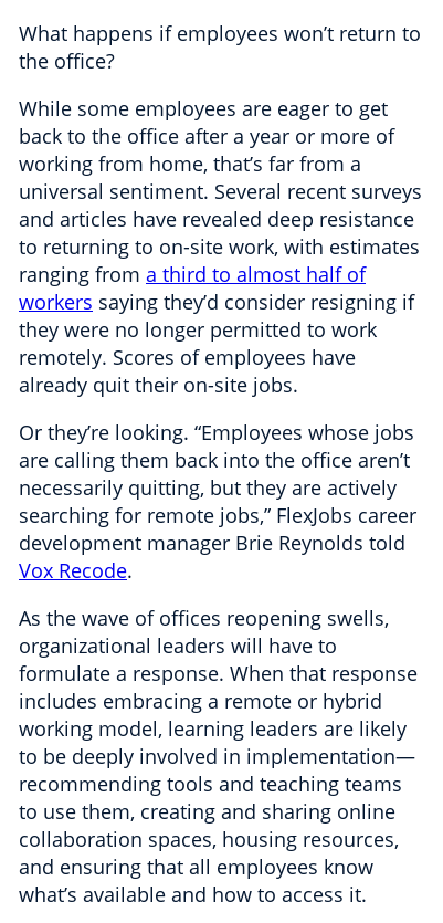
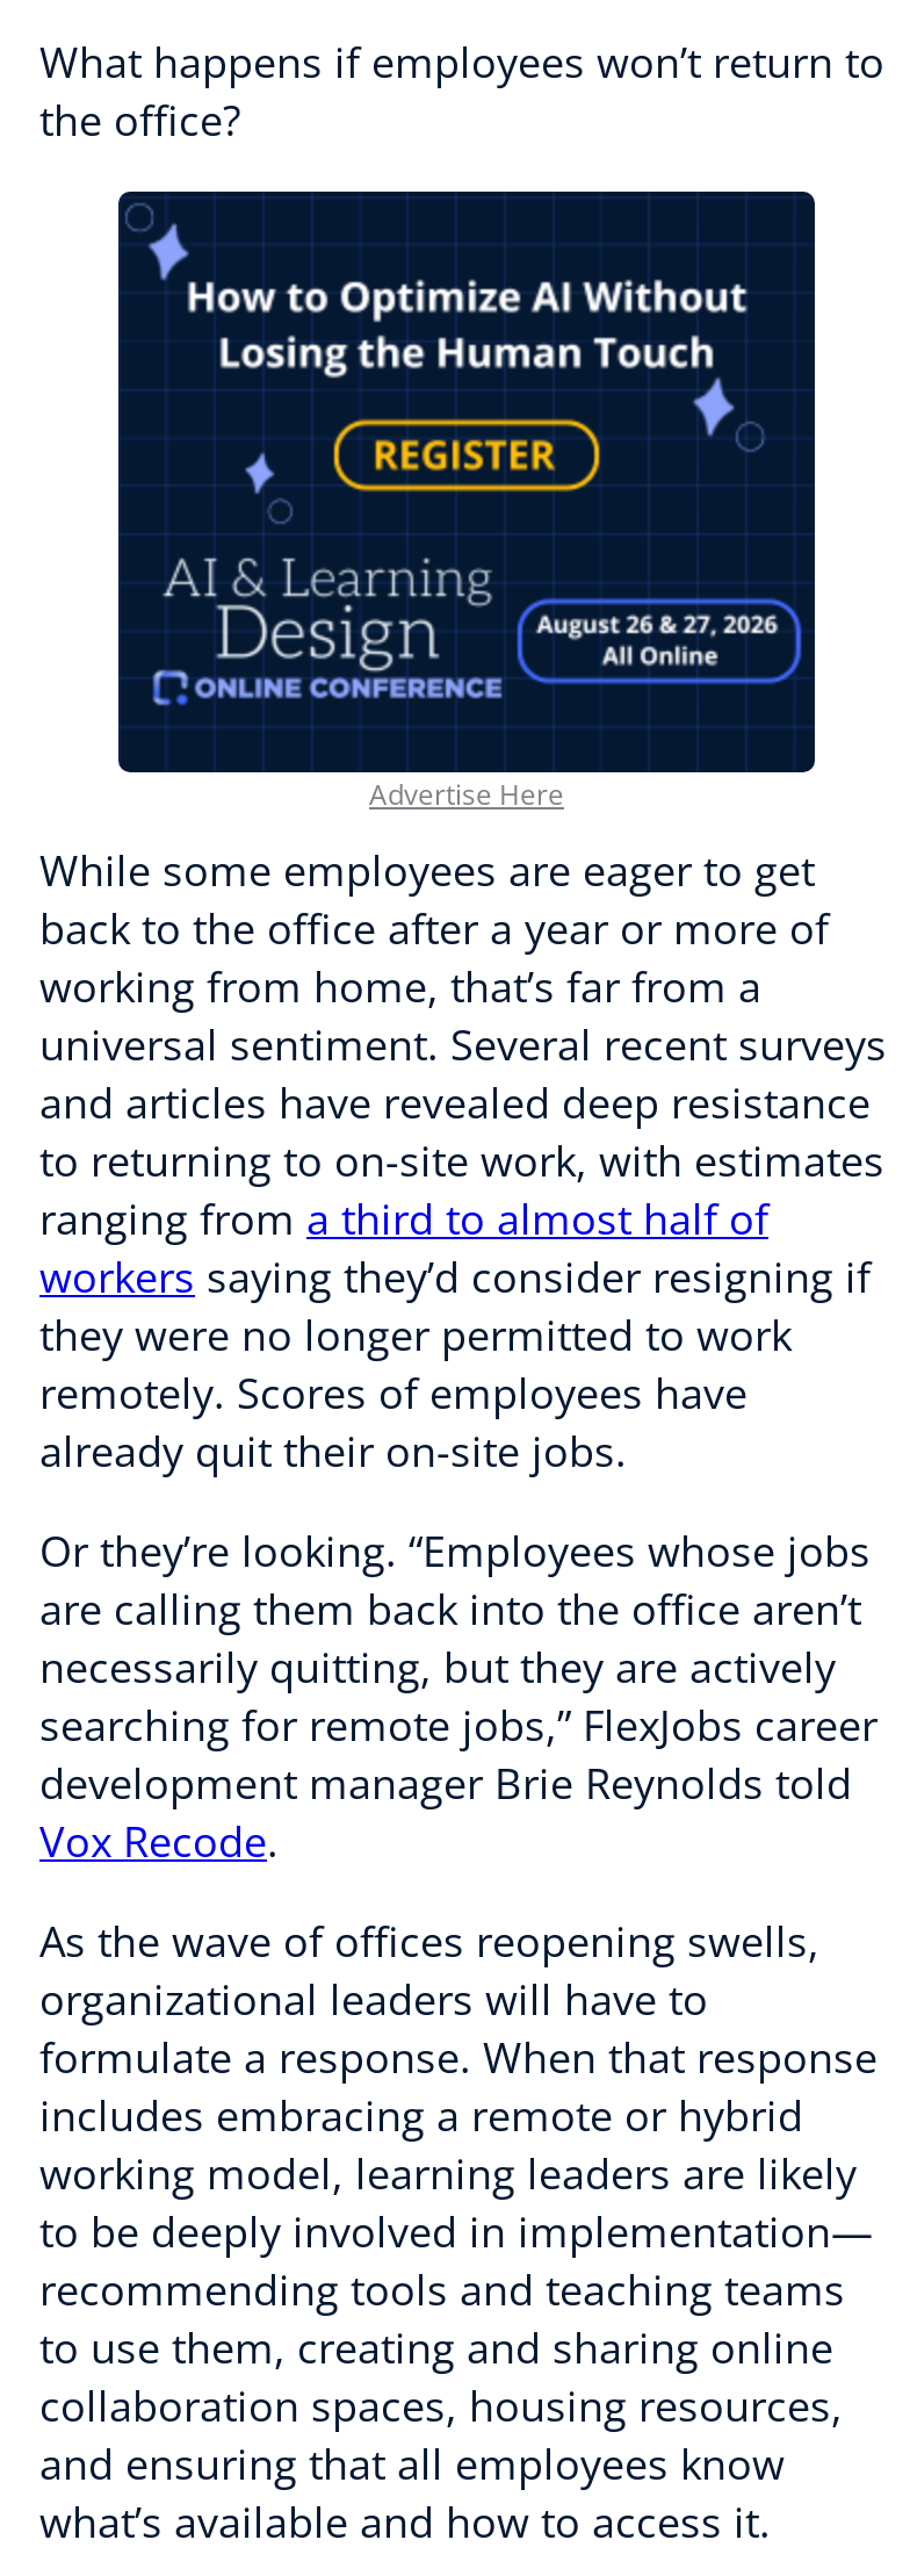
none -> [116,189,817,815] [image] | Advertise Here

